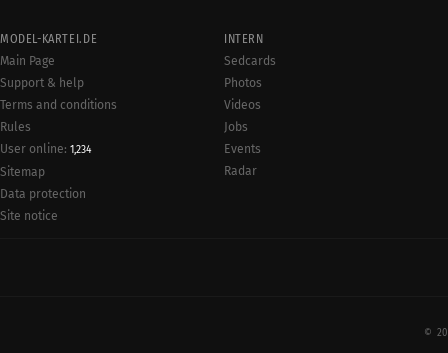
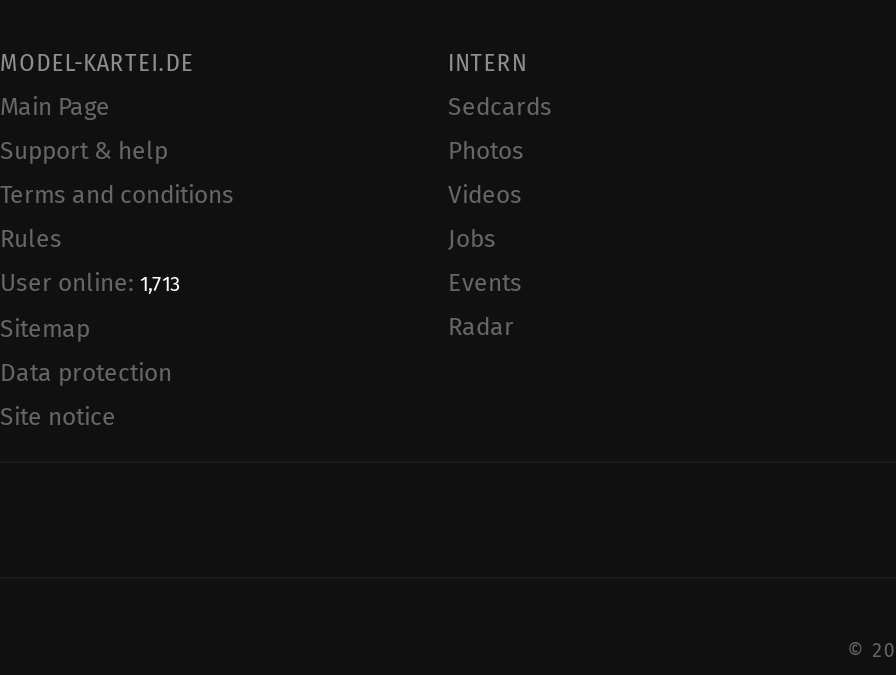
[0,142,92,156] User online: 1,234 -> [0,269,180,297] User online: 1,713

